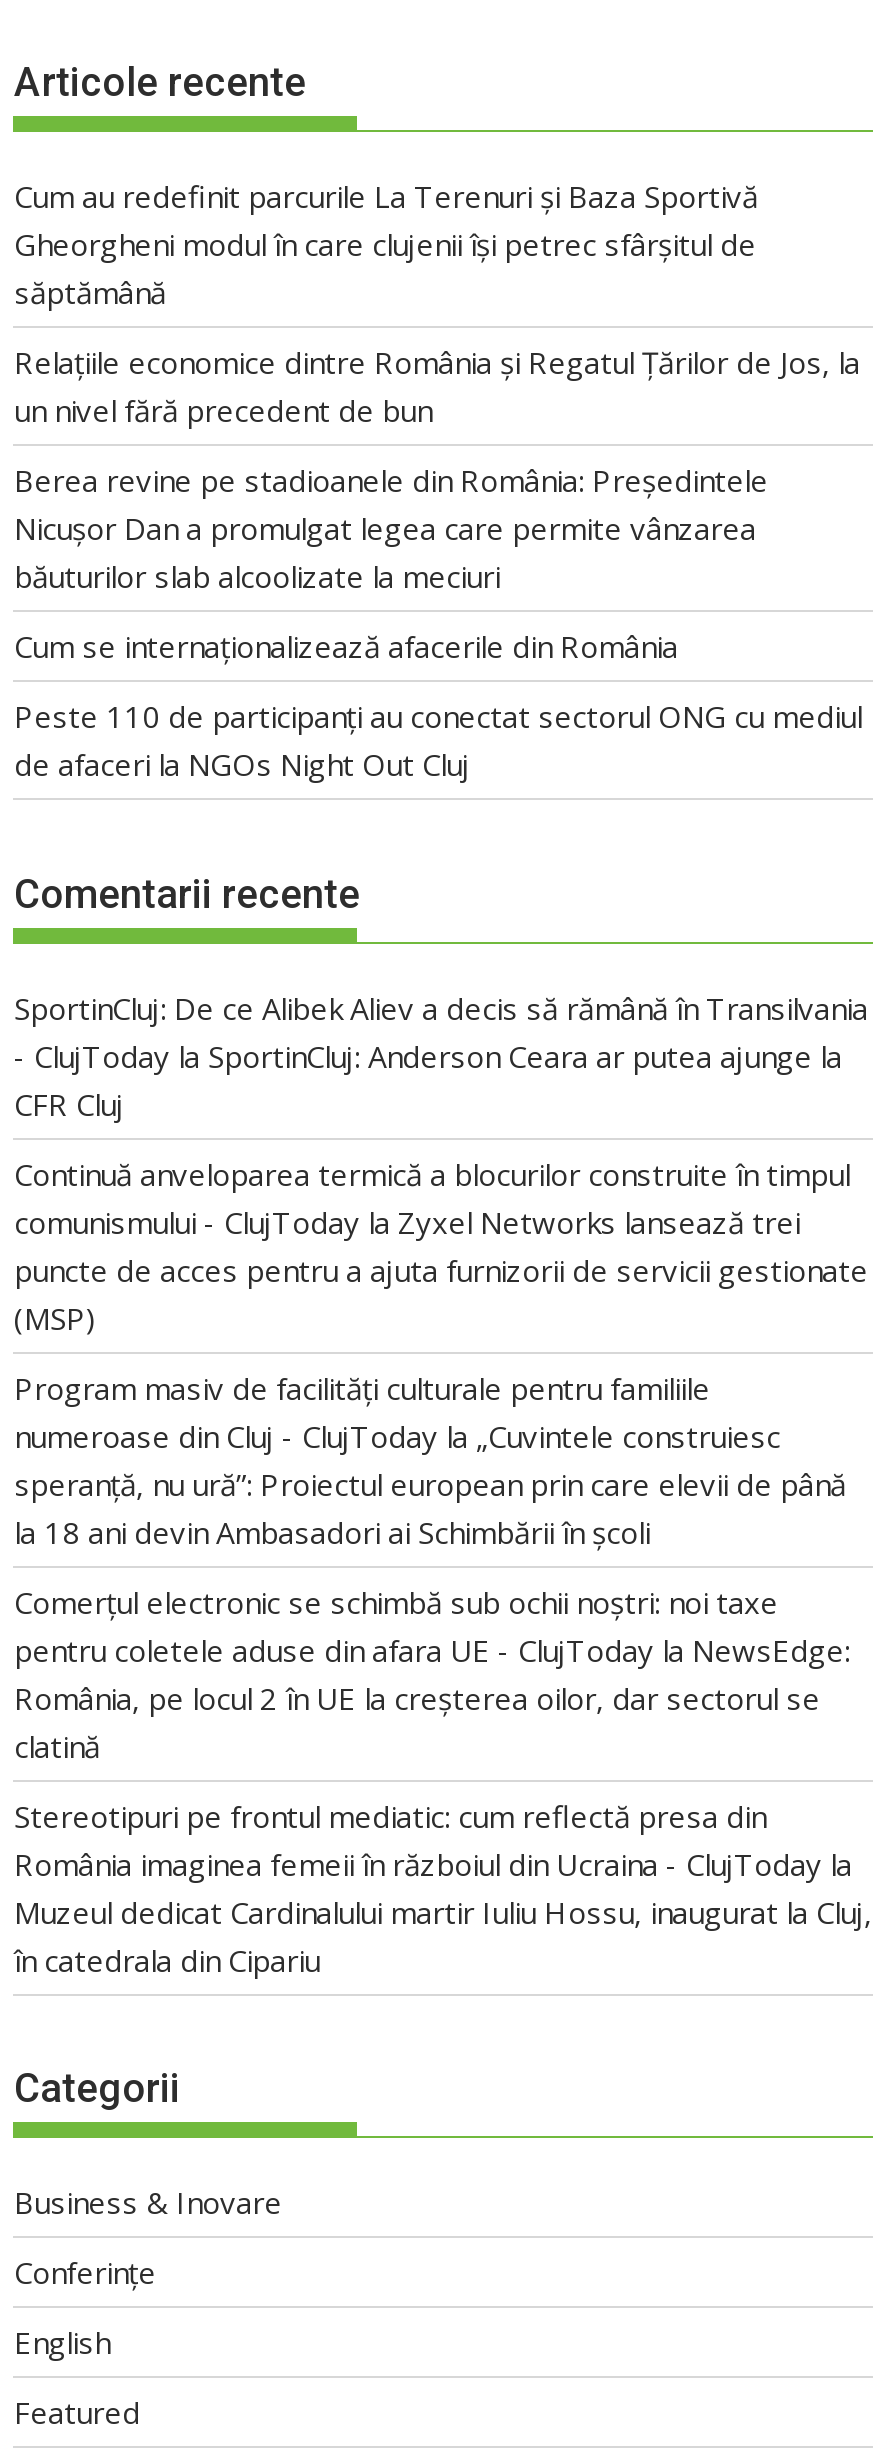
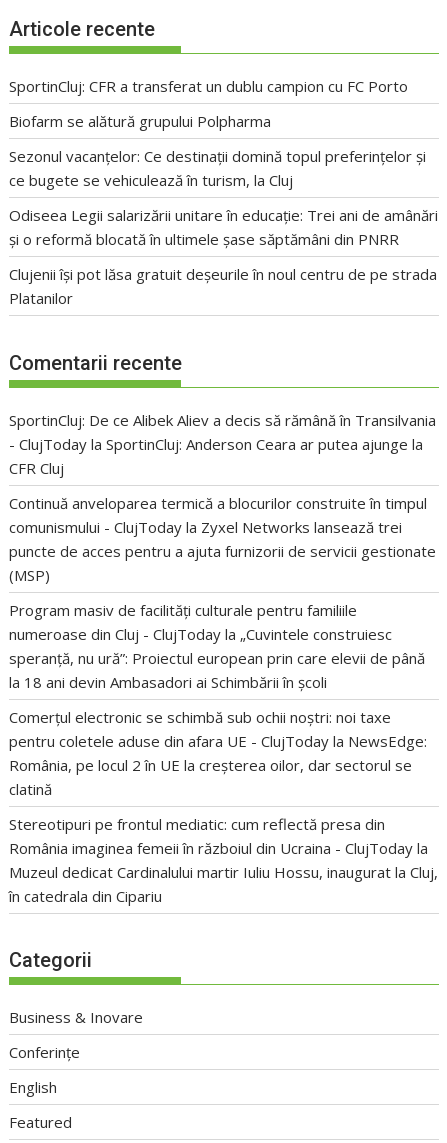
[14,176,758,312] Cum au redefinit parcurile La Terenuri și Baza Sportivă | Gheorgheni modul în care clujenii își petrec sfârșitul de | săptămână -> [9,76,408,96] SportinCluj: CFR a transferat un dublu campion cu FC Porto
[14,342,860,430] Relațiile economice dintre România și Regatul Țărilor de Jos, la | un nivel fără precedent de bun -> [9,111,271,131] Biofarm se alătură grupului Polpharma
[14,460,768,596] Berea revine pe stadioanele din România: Președintele | Nicușor Dan a promulgat legea care permite vânzarea | băuturilor slab alcoolizate la meciuri -> [9,146,426,190] Sezonul vacanțelor: Ce destinații domină topul preferințelor și | ce bugete se vehiculează în turism, la Cluj
[14,626,678,666] Cum se internaționalizează afacerile din România -> [9,205,438,249] Odiseea Legii salarizării unitare în educație: Trei ani de amânări | și o reformă blocată în ultimele șase săptămâni din PNRR
[14,696,862,784] Peste 110 de participanți au conectat sectorul ONG cu mediul | de afaceri la NGOs Night Out Cluj -> [9,264,437,308] Clujenii își pot lăsa gratuit deșeurile în noul centru de pe strada | Platanilor

